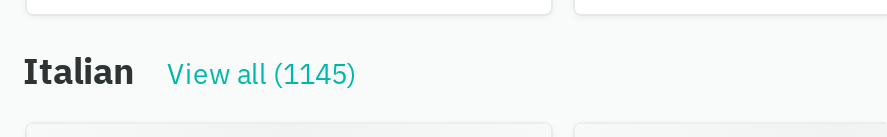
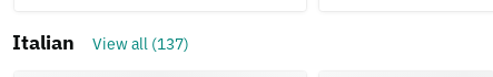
[23,47,357,93] Italian View all (1145) -> [12,30,189,55] Italian View all (137)

